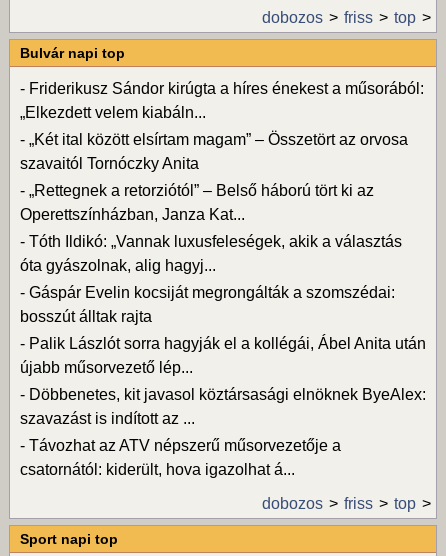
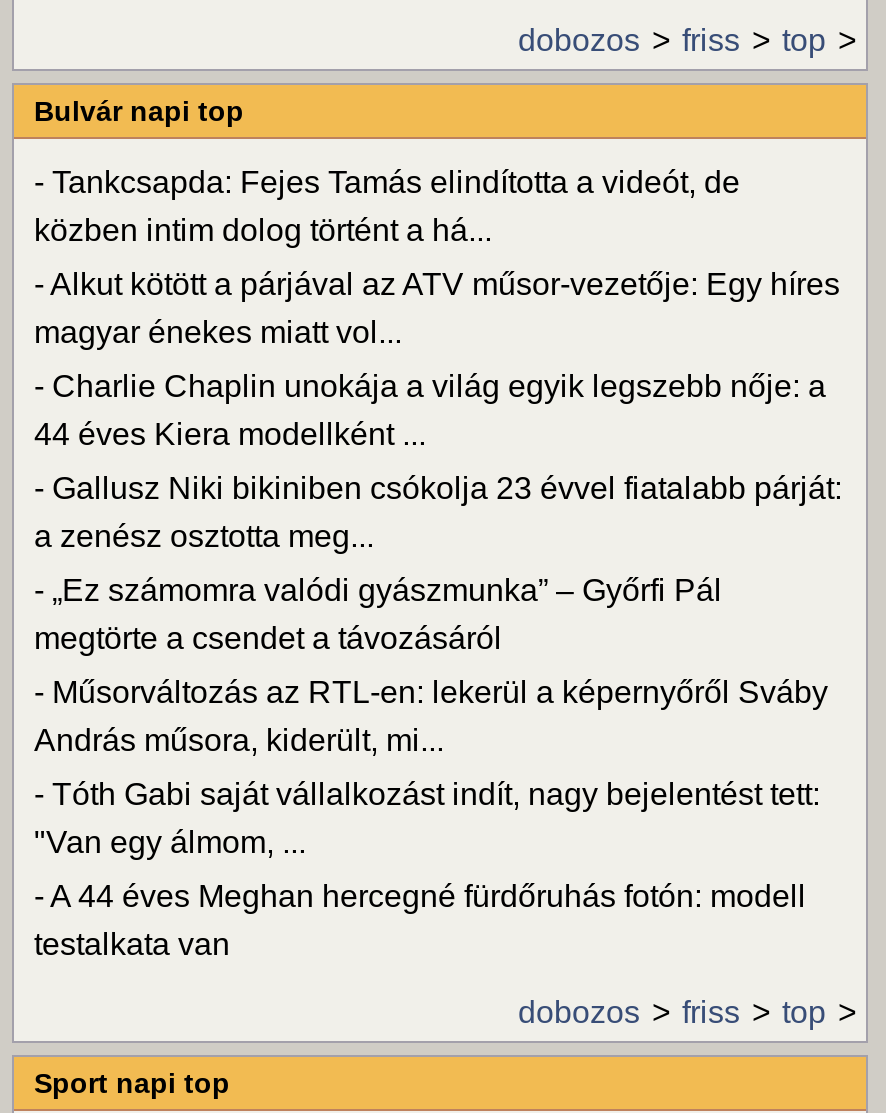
[20,80,424,121] - Friderikusz Sándor kirúgta a híres énekest a műsorából: | „Elkezdett velem kiabáln... -> [34,165,740,247] - Tankcsapda: Fejes Tamás elindította a videót, de | közben intim dolog történt a há...
[20,131,408,172] - „Két ital között elsírtam magam” – Összetört az orvosa | szavaitól Tornóczky Anita -> [34,267,840,349] - Alkut kötött a párjával az ATV műsor-vezetője: Egy híres | magyar énekes miatt vol...
[20,182,374,223] - „Rettegnek a retorziótól” – Belső háború tört ki az | Operettszínházban, Janza Kat... -> [34,369,826,451] - Charlie Chaplin unokája a világ egyik legszebb nője: a | 44 éves Kiera modellként ...
[20,233,402,274] - Tóth Ildikó: „Vannak luxusfeleségek, akik a választás | óta gyászolnak, alig hagyj... -> [34,471,842,553] - Gallusz Niki bikiniben csókolja 23 évvel fiatalabb párját: | a zenész osztotta meg...
[20,284,395,325] - Gáspár Evelin kocsiját megrongálták a szomszédai: | bosszút álltak rajta -> [34,573,722,655] - „Ez számomra valódi gyászmunka” – Győrfi Pál | megtörte a csendet a távozásáról
[20,335,426,376] - Palik Lászlót sorra hagyják el a kollégái, Ábel Anita után | újabb műsorvezető lép... -> [34,675,828,757] - Műsorváltozás az RTL-en: lekerül a képernyőről Sváby | András műsora, kiderült, mi...
[20,386,426,427] - Döbbenetes, kit javasol köztársasági elnöknek ByeAlex: | szavazást is indított az ... -> [34,777,820,859] - Tóth Gabi saját vállalkozást indít, nagy bejelentést tett: | "Van egy álmom, ...
[20,437,341,478] - Távozhat az ATV népszerű műsorvezetője a | csatornától: kiderült, hova igazolhat á... -> [34,879,806,961] - A 44 éves Meghan hercegné fürdőruhás fotón: modell | testalkata van

